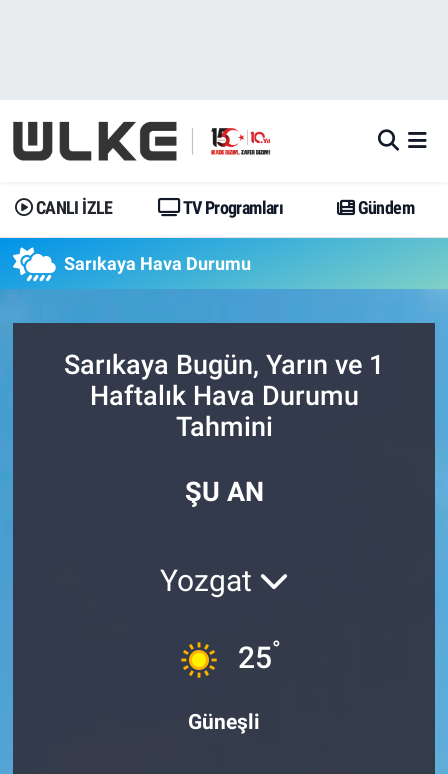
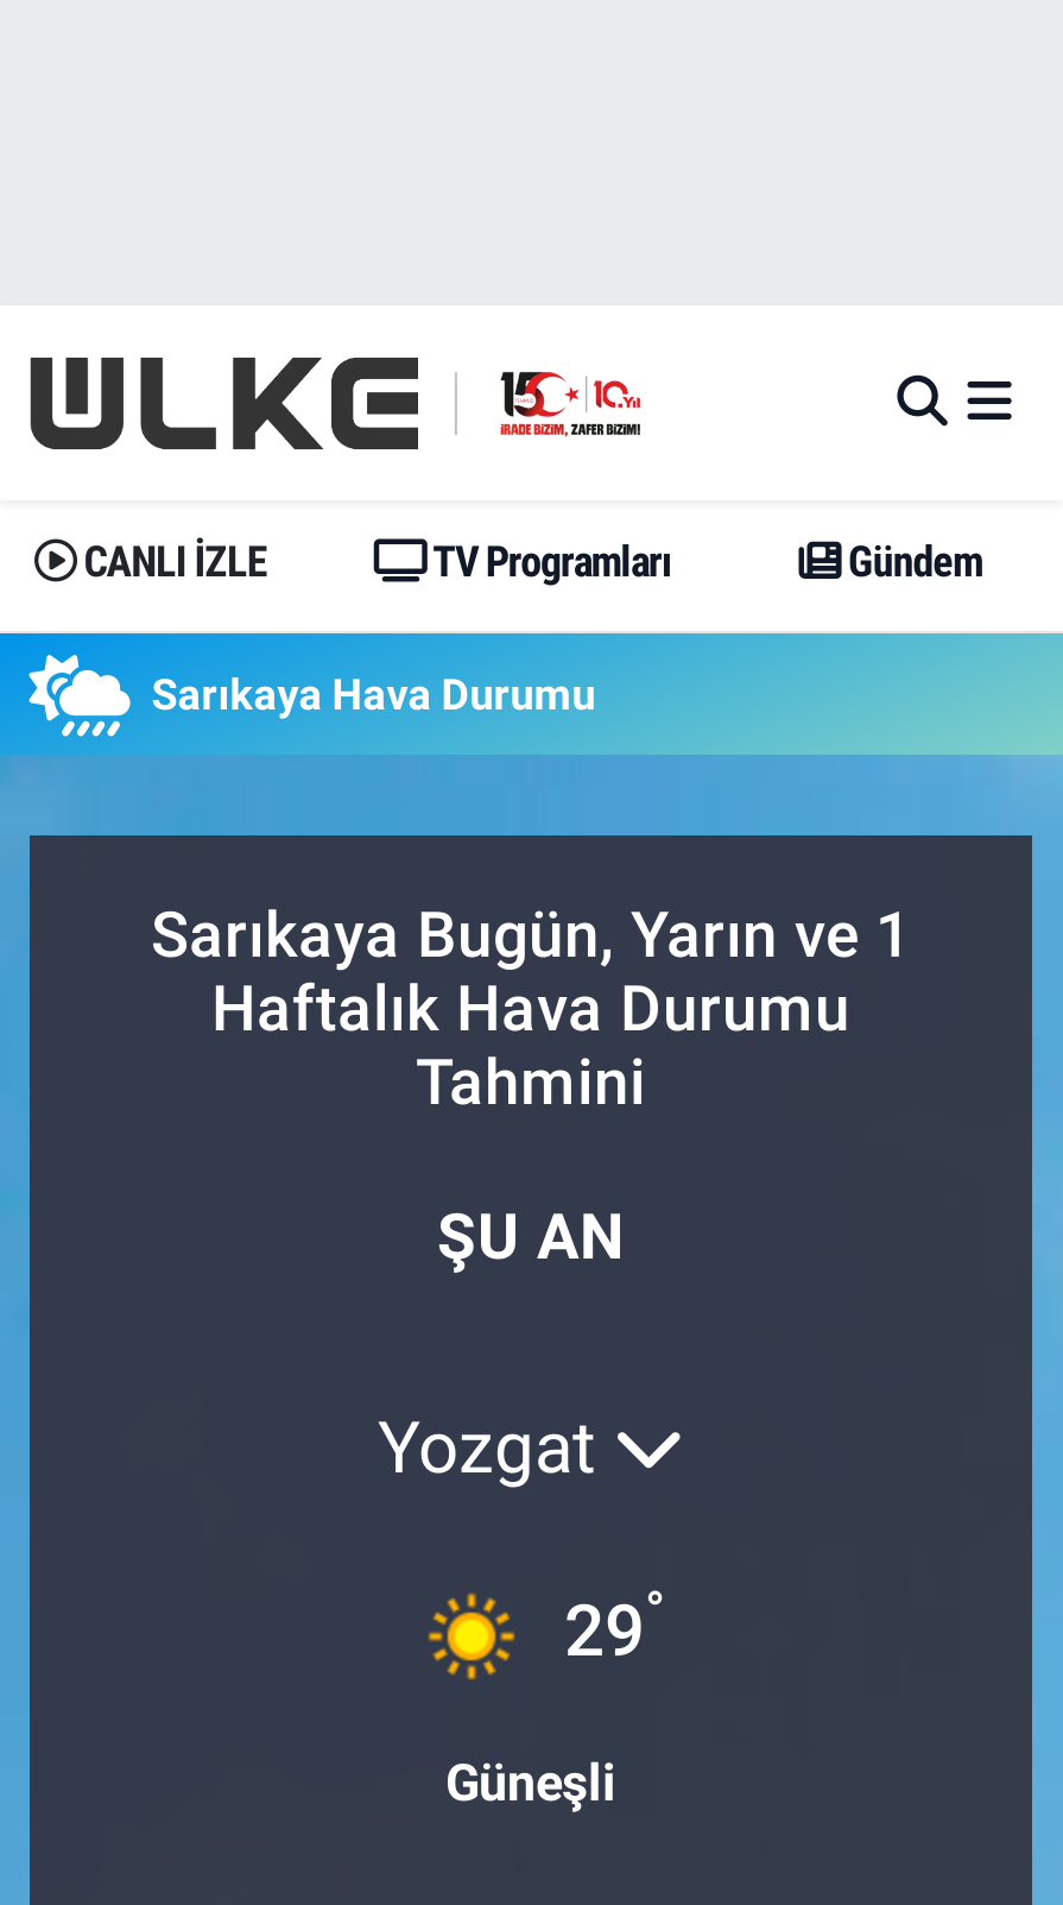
[238,636,281,675] 25° -> [564,1579,666,1673] 29°

